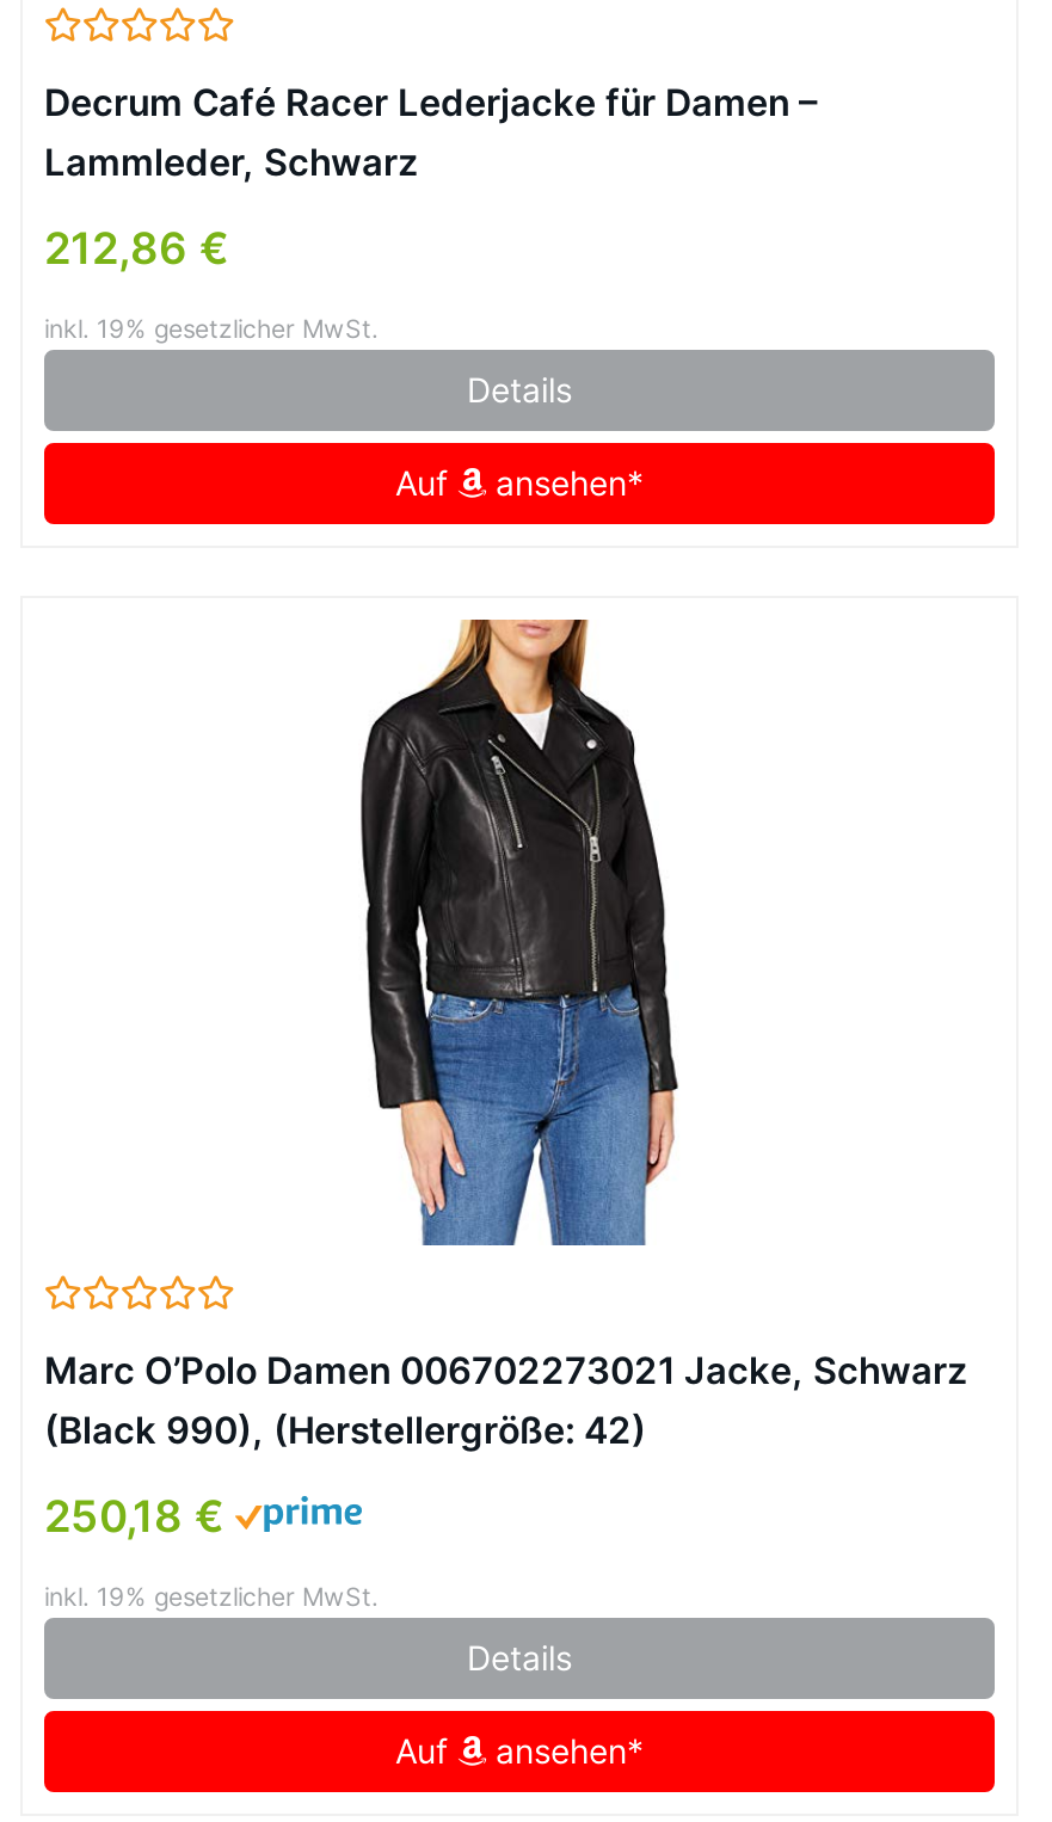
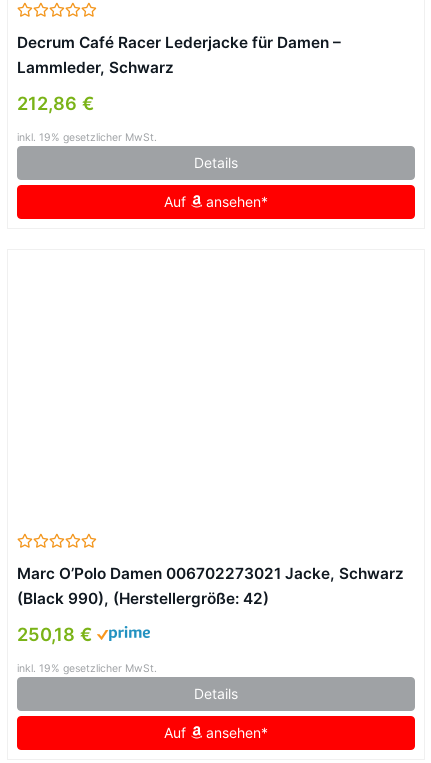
[359,617,679,1248] [image] -> none

